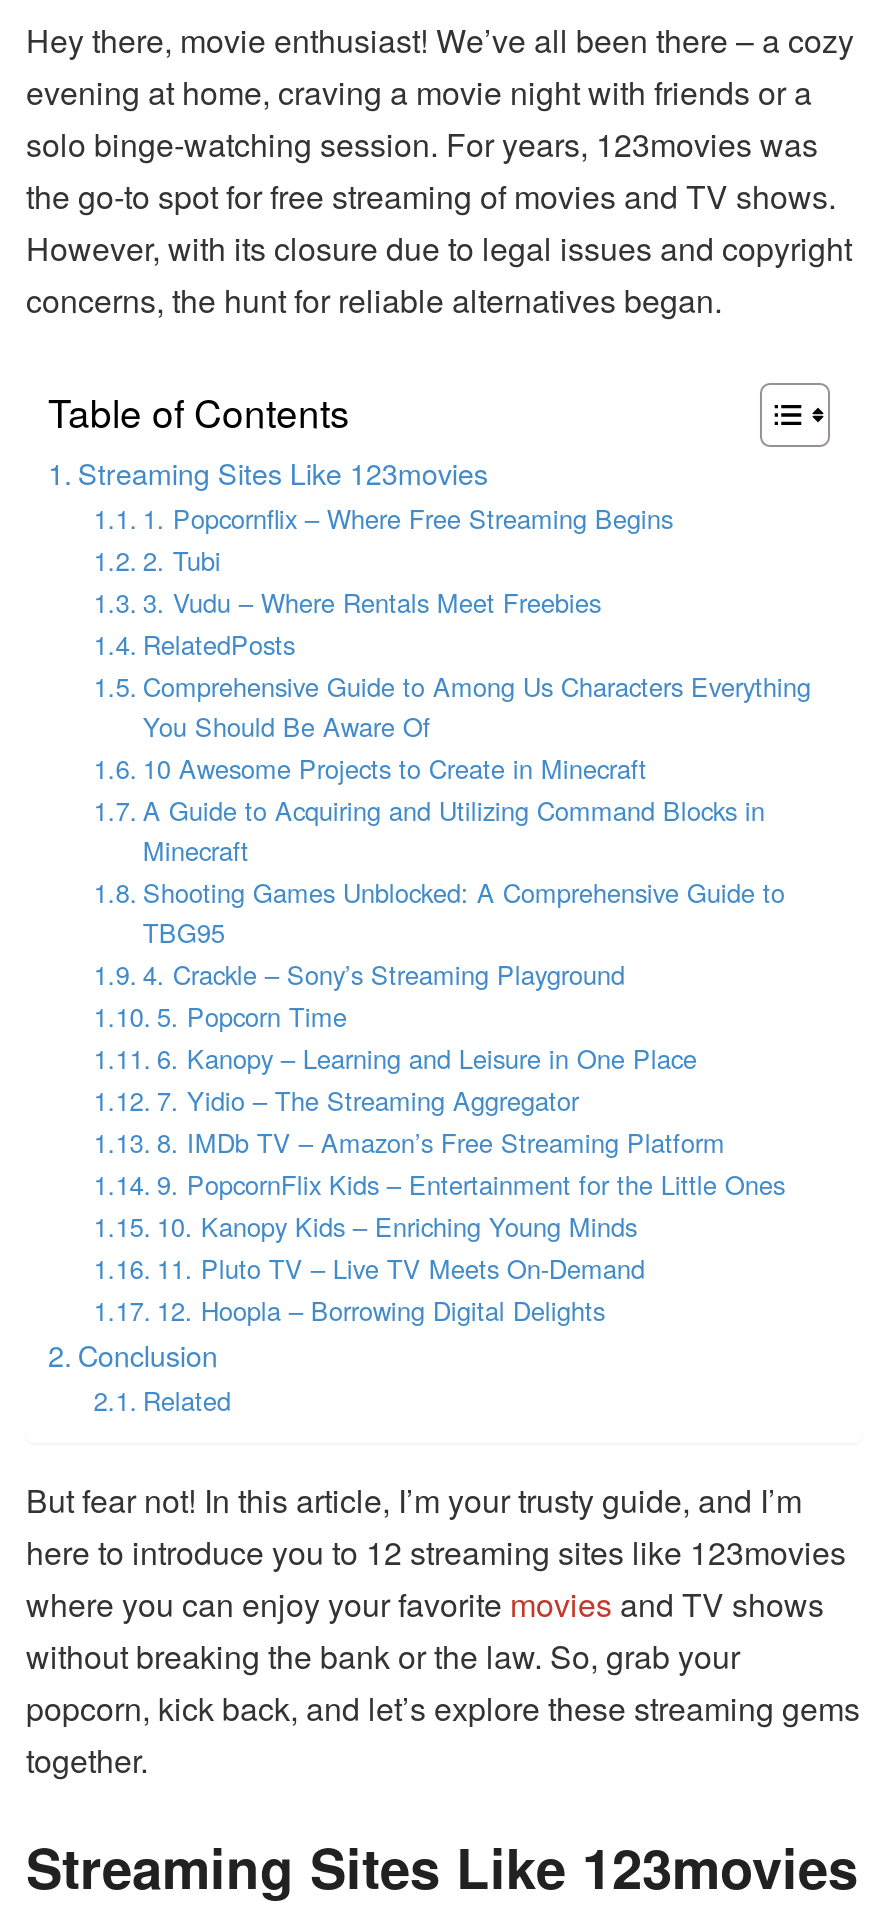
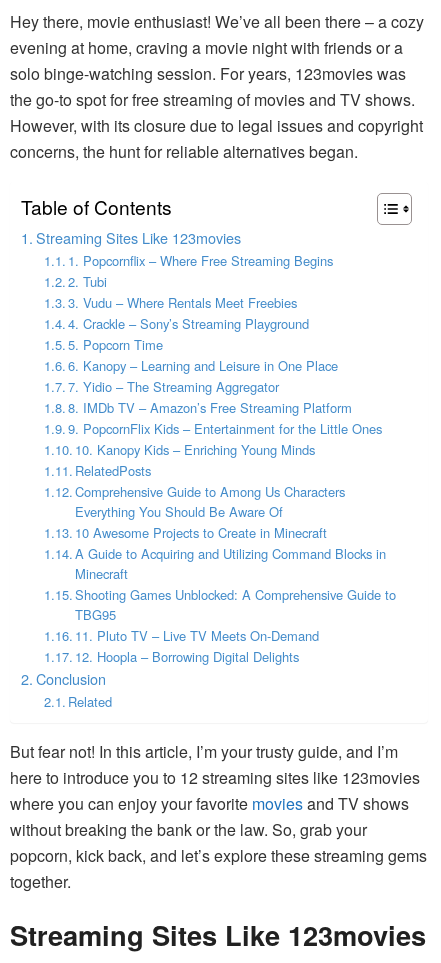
moved [143,625,295,663] -> [75,461,151,480]: RelatedPosts
[143,667,811,745] Comprehensive Guide to Among Us Characters Everything | You Should Be Aware Of -> none
moved [143,749,785,951] -> [75,523,396,624]: 10 Awesome Projects to Create in Minecraft | A Guide to Acquiring and Utilizing Command Blocks in | Minecraft | Shooting Games Unblocked: A Comprehensive Guide to | TBG95
moved [143,955,785,1245] -> [68,314,382,459]: 4. Crackle – Sony’s Streaming Playground | 5. Popcorn Time | 6. Kanopy – Learning and Leisure in One Place | 7. Yidio – The Streaming Aggregator | 8. IMDb TV – Amazon’s Free Streaming Platform | 9. PopcornFlix Kids – Entertainment for the Little Ones | 10. Kanopy Kids – Enriching Young Minds
none -> [75,482,345,521] Comprehensive Guide to Among Us Characters | Everything You Should Be Aware Of

